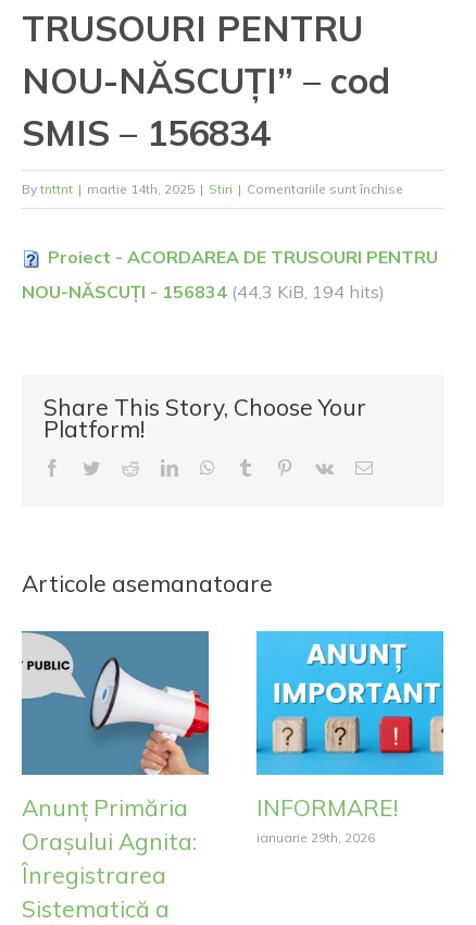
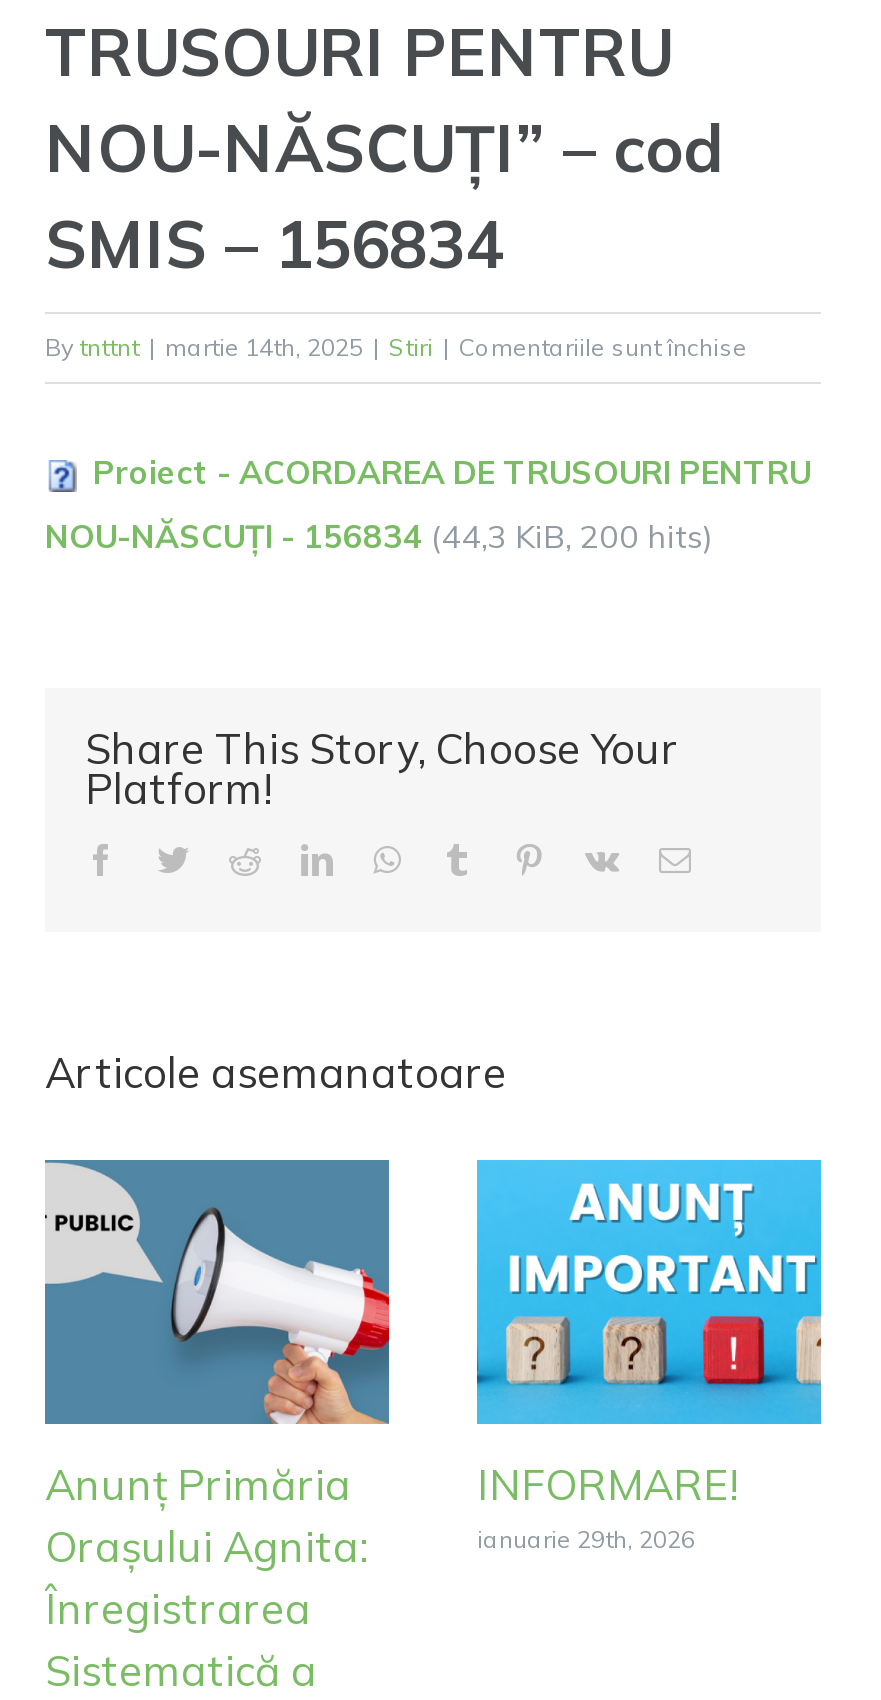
[22,281,385,303] NOU-NĂSCUȚI - 156834 (44,3 KiB, 194 hits) -> [45,516,713,556] NOU-NĂSCUȚI - 156834 (44,3 KiB, 200 hits)

